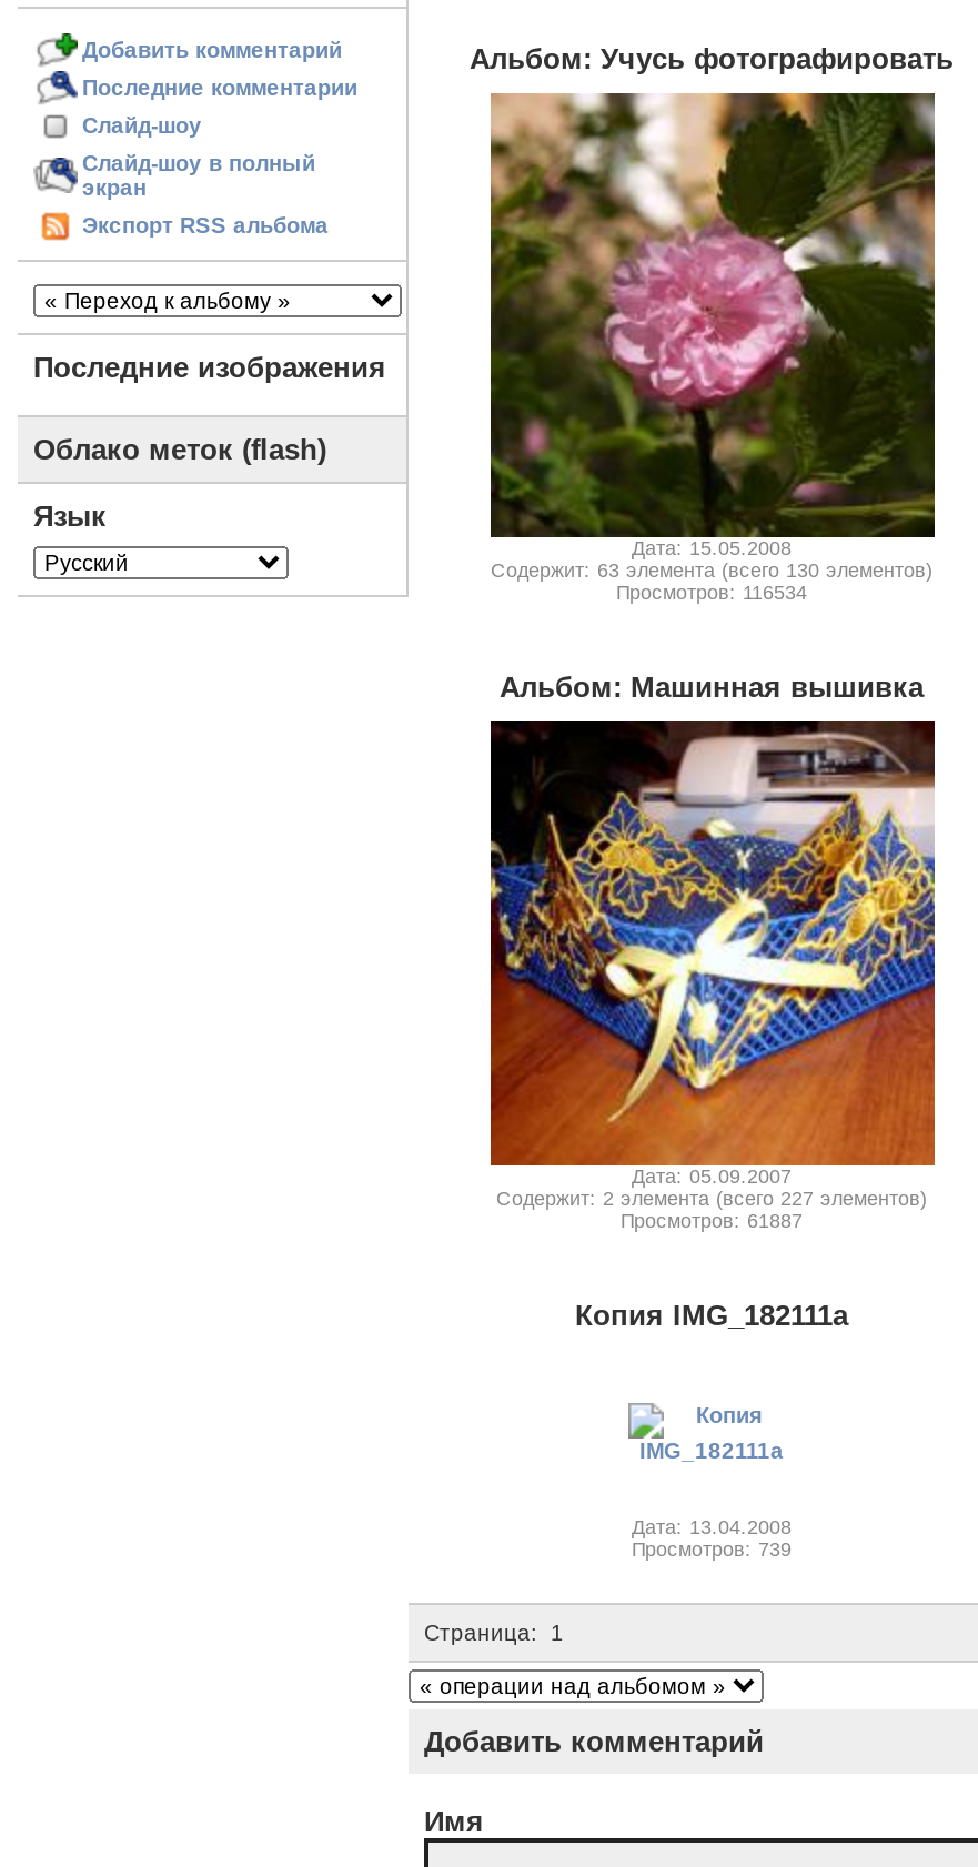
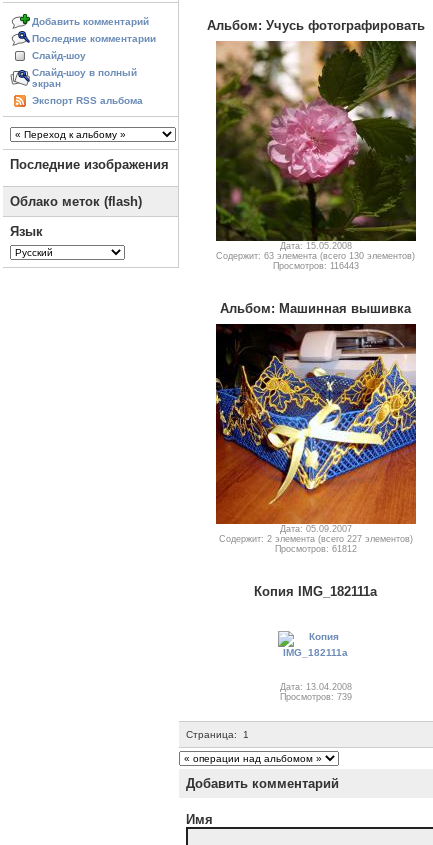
[616,581,807,603] Просмотров: 116534 -> [272,261,358,271] Просмотров: 116443
[621,1209,803,1231] Просмотров: 61887 -> [274,544,356,554] Просмотров: 61812

